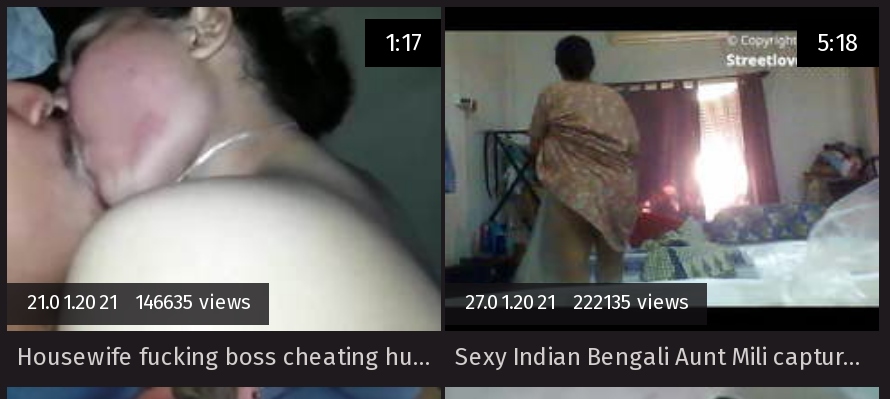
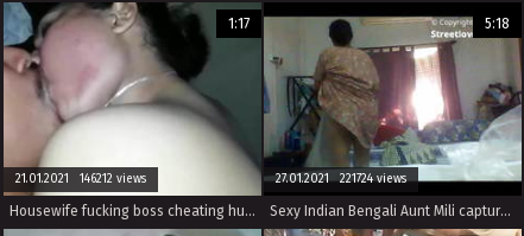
[27,291,249,315] 21.01.2021 146635 views -> [15,172,146,186] 21.01.2021 146212 views
[465,291,687,315] 27.01.2021 222135 views -> [276,172,406,186] 27.01.2021 221724 views

